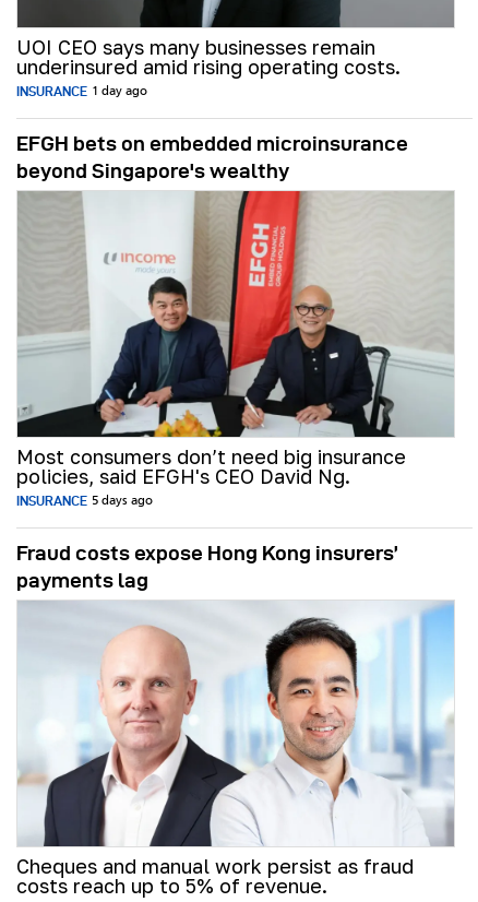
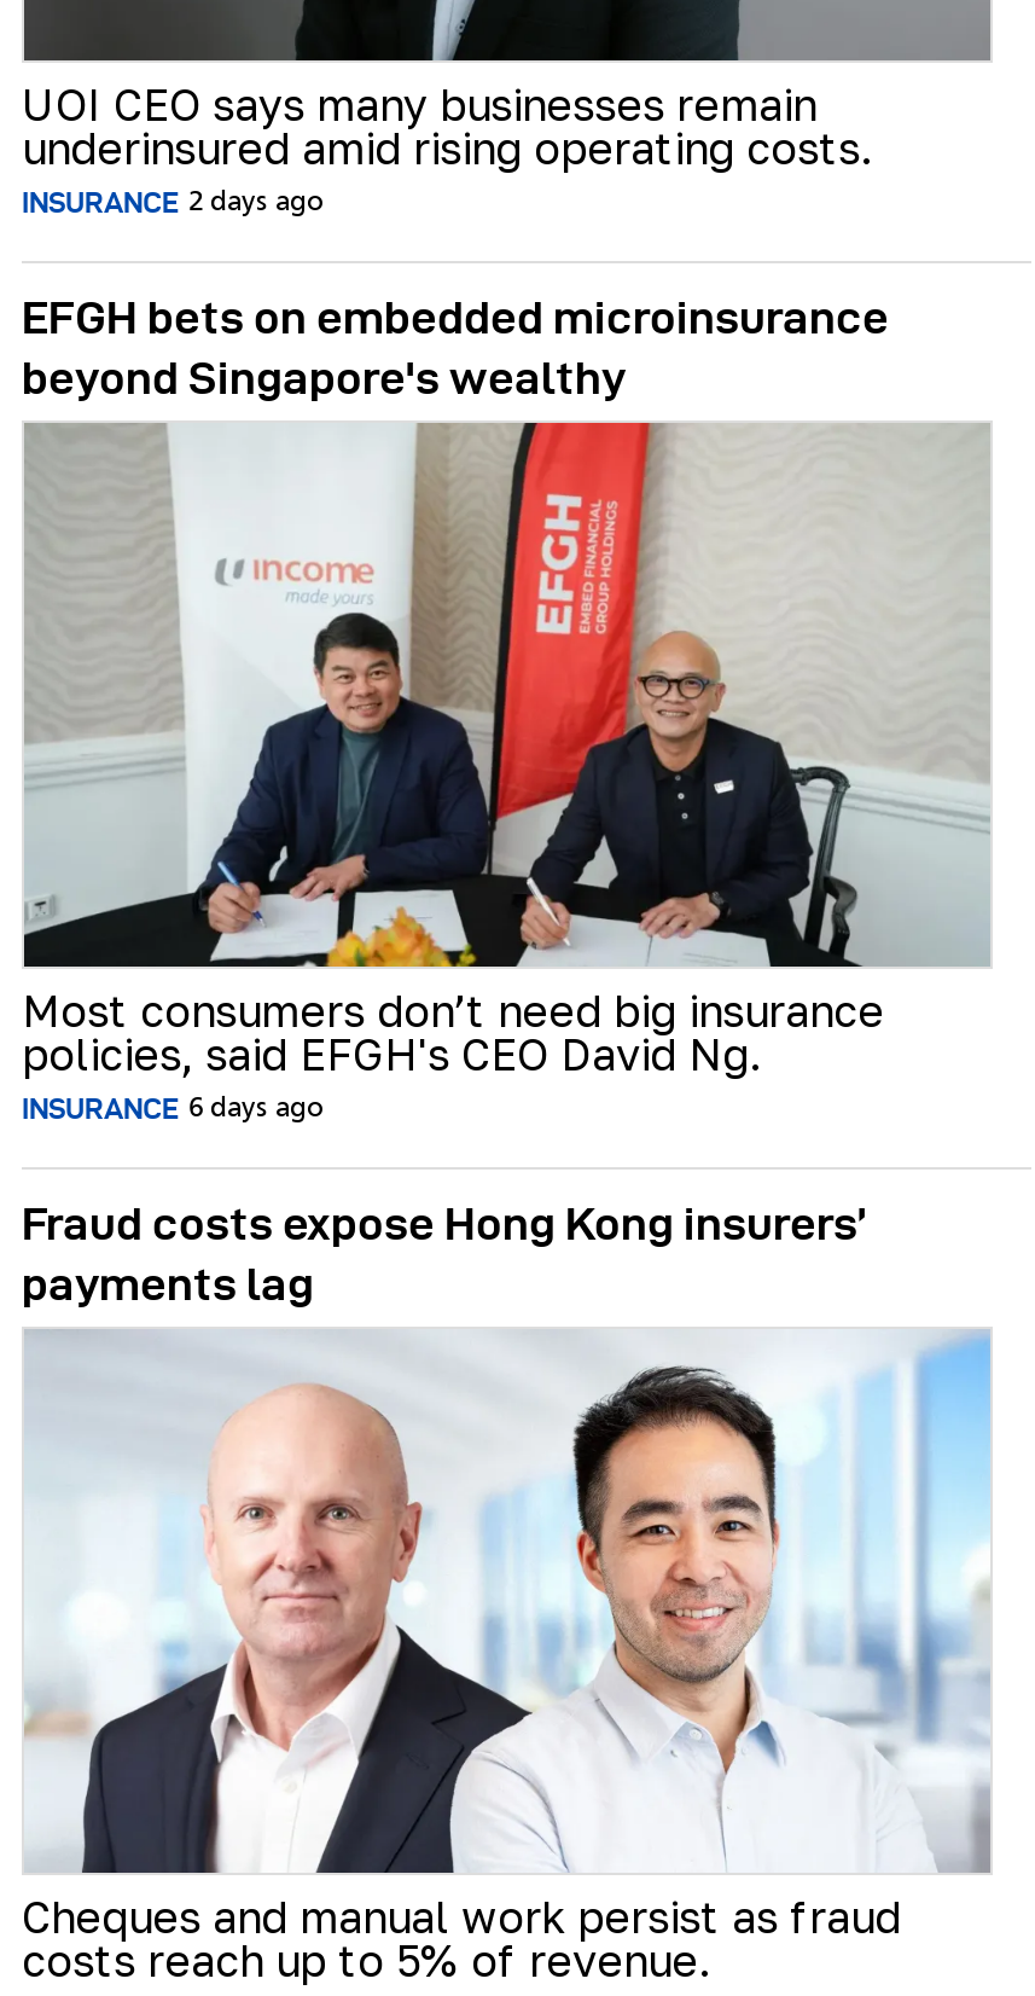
[16,84,147,98] INSURANCE 1 day ago -> [22,186,324,218] INSURANCE 2 days ago
[16,494,153,508] INSURANCE 5 days ago -> [22,1092,324,1124] INSURANCE 6 days ago

